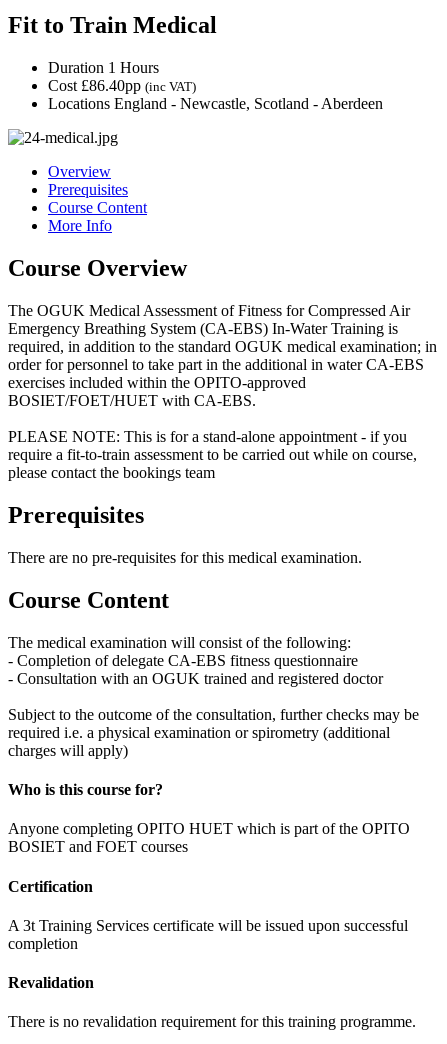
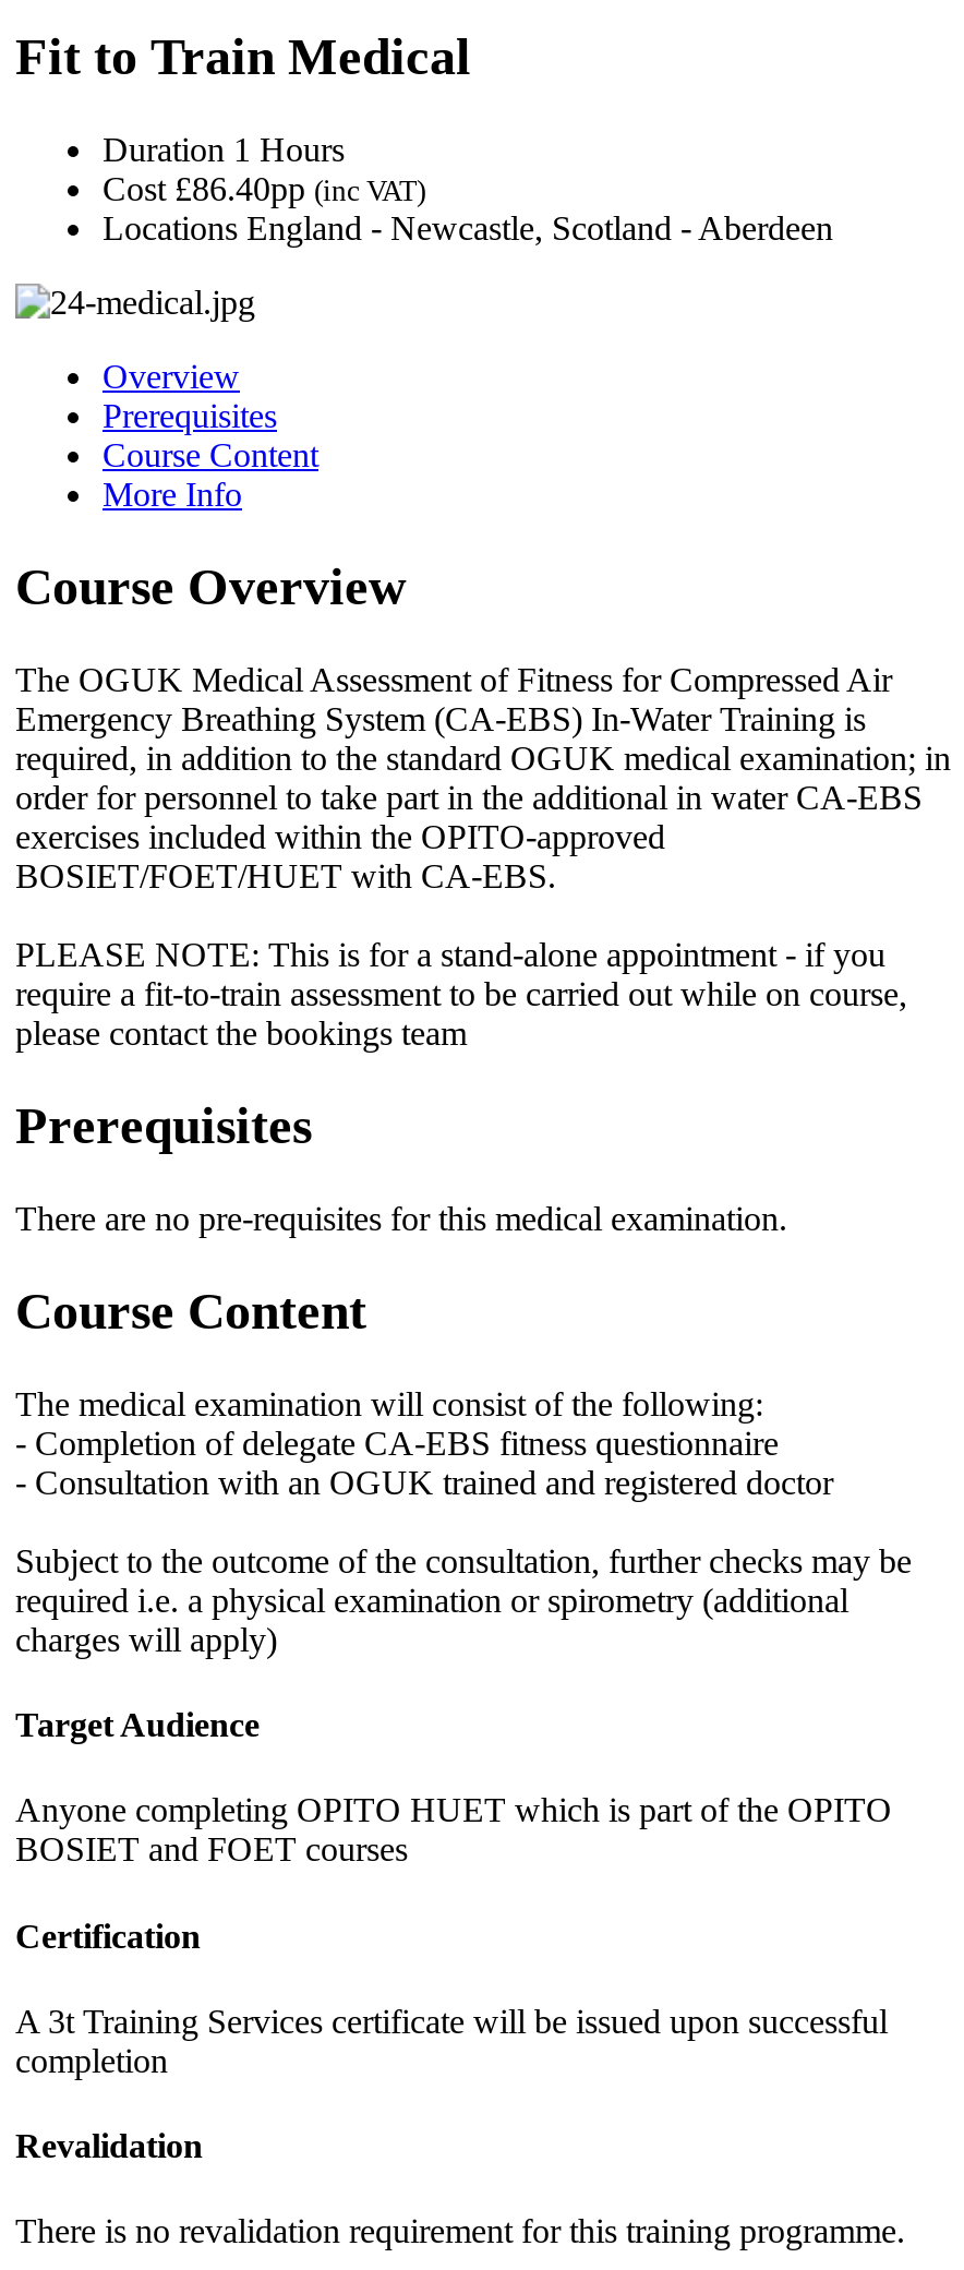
[8,781,163,798] Who is this course for? -> [15,1706,260,1743] Target Audience

